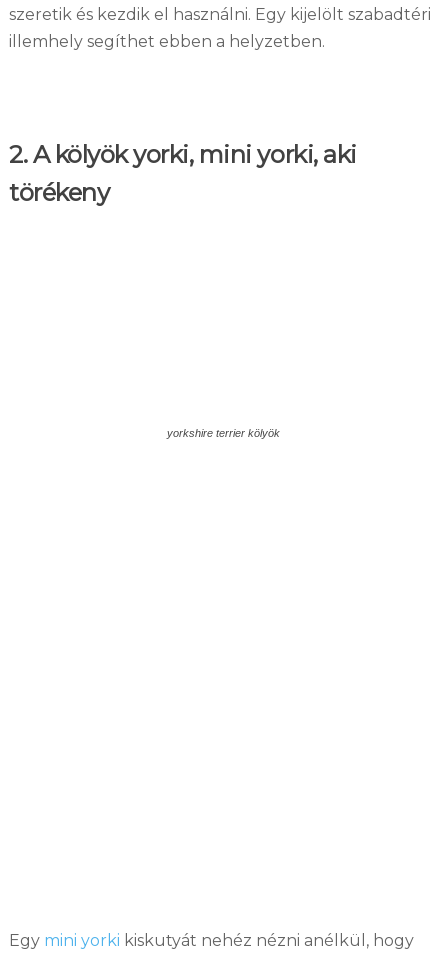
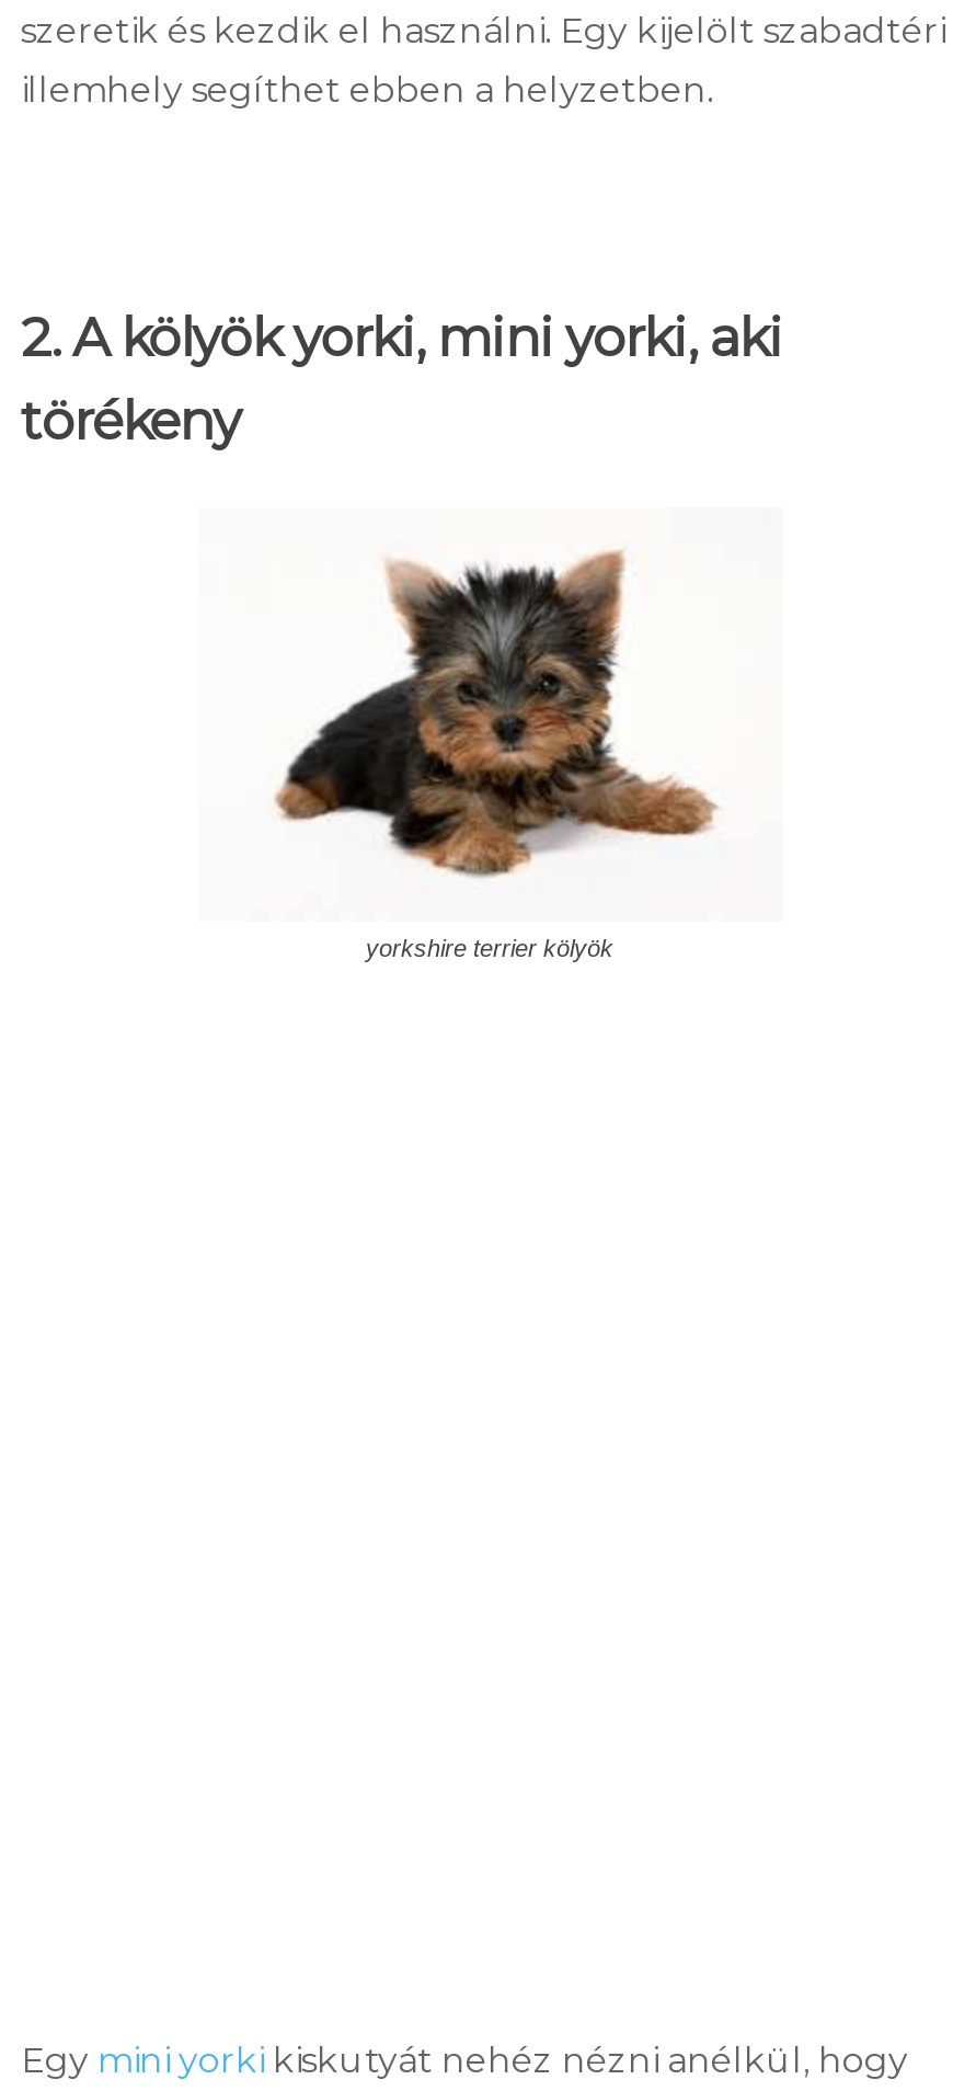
none -> [273,549,720,880] [image]

